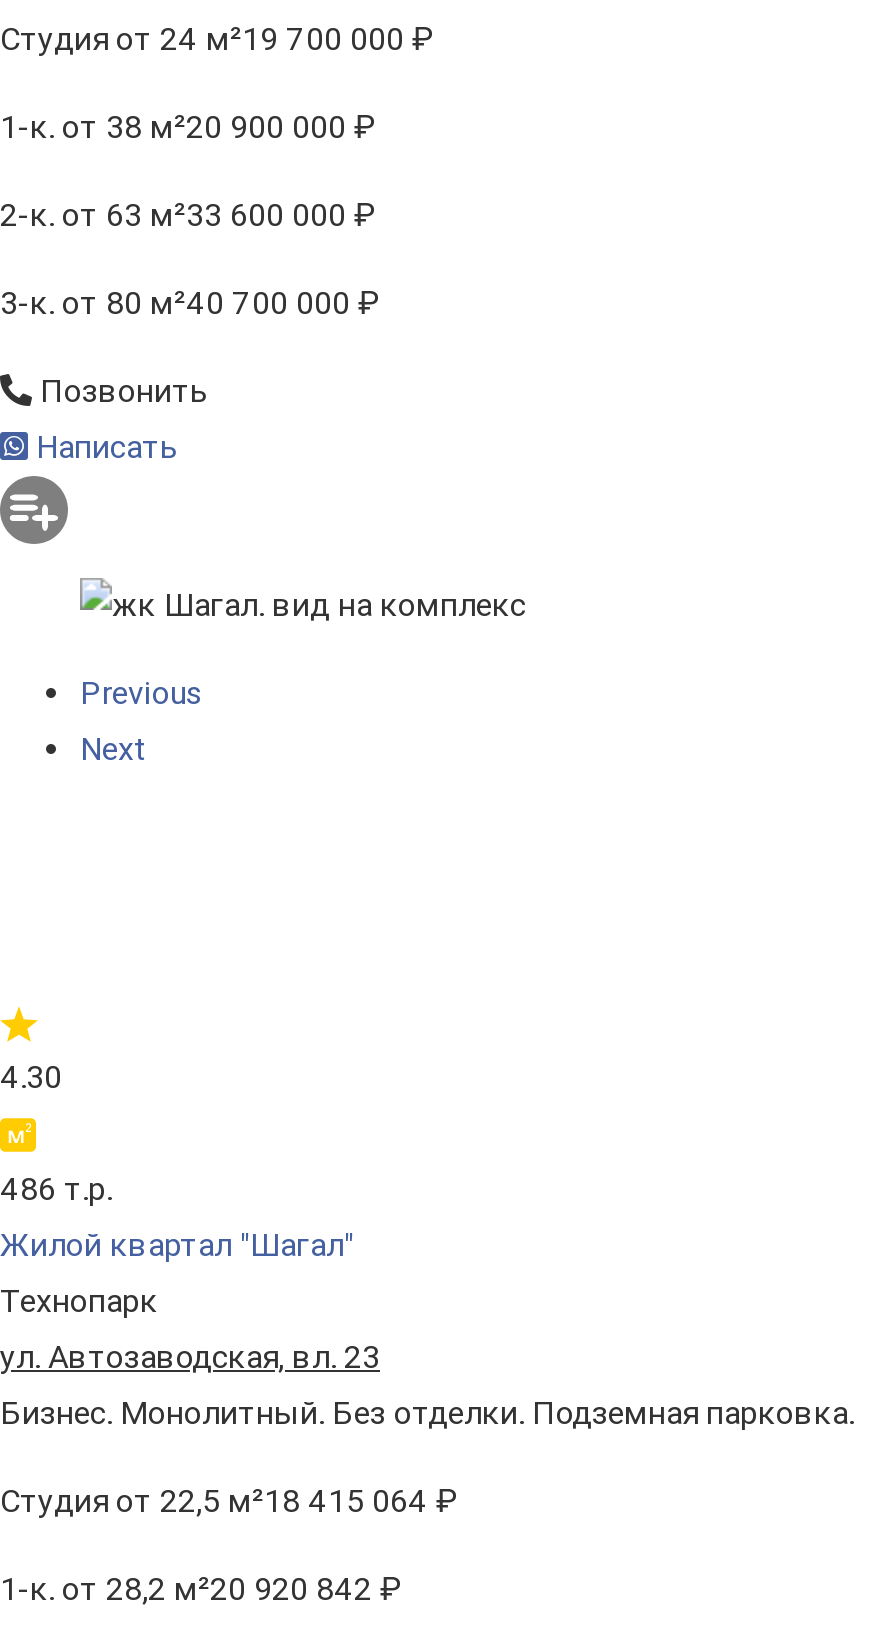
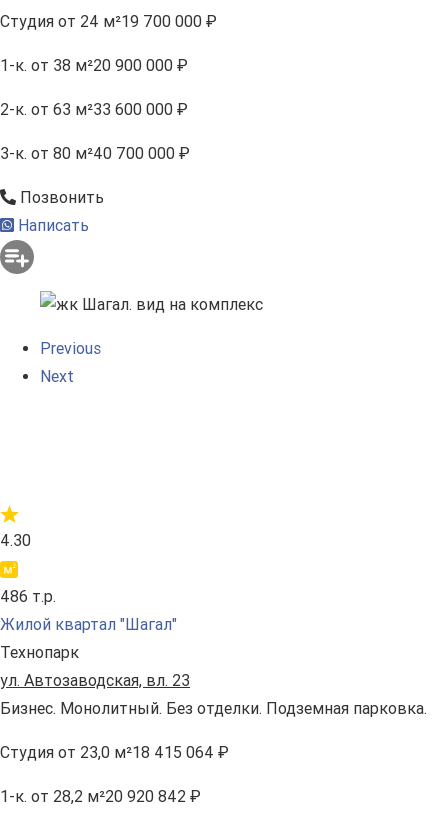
[0,1482,458,1520] Студия от 22,5 м²18 415 064 ₽ -> [0,743,229,762] Студия от 23,0 м²18 415 064 ₽

